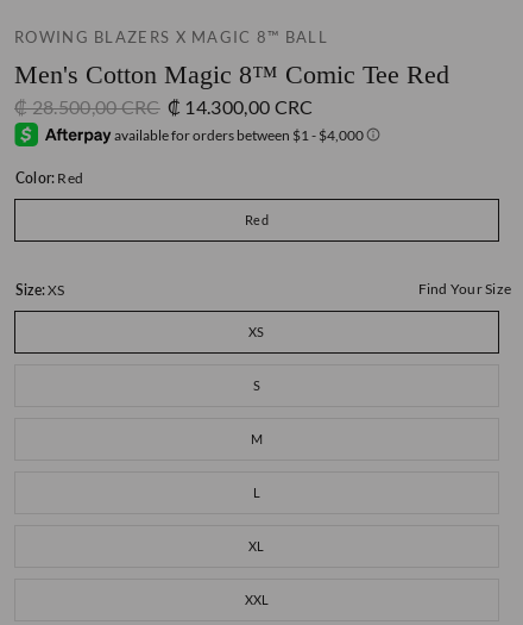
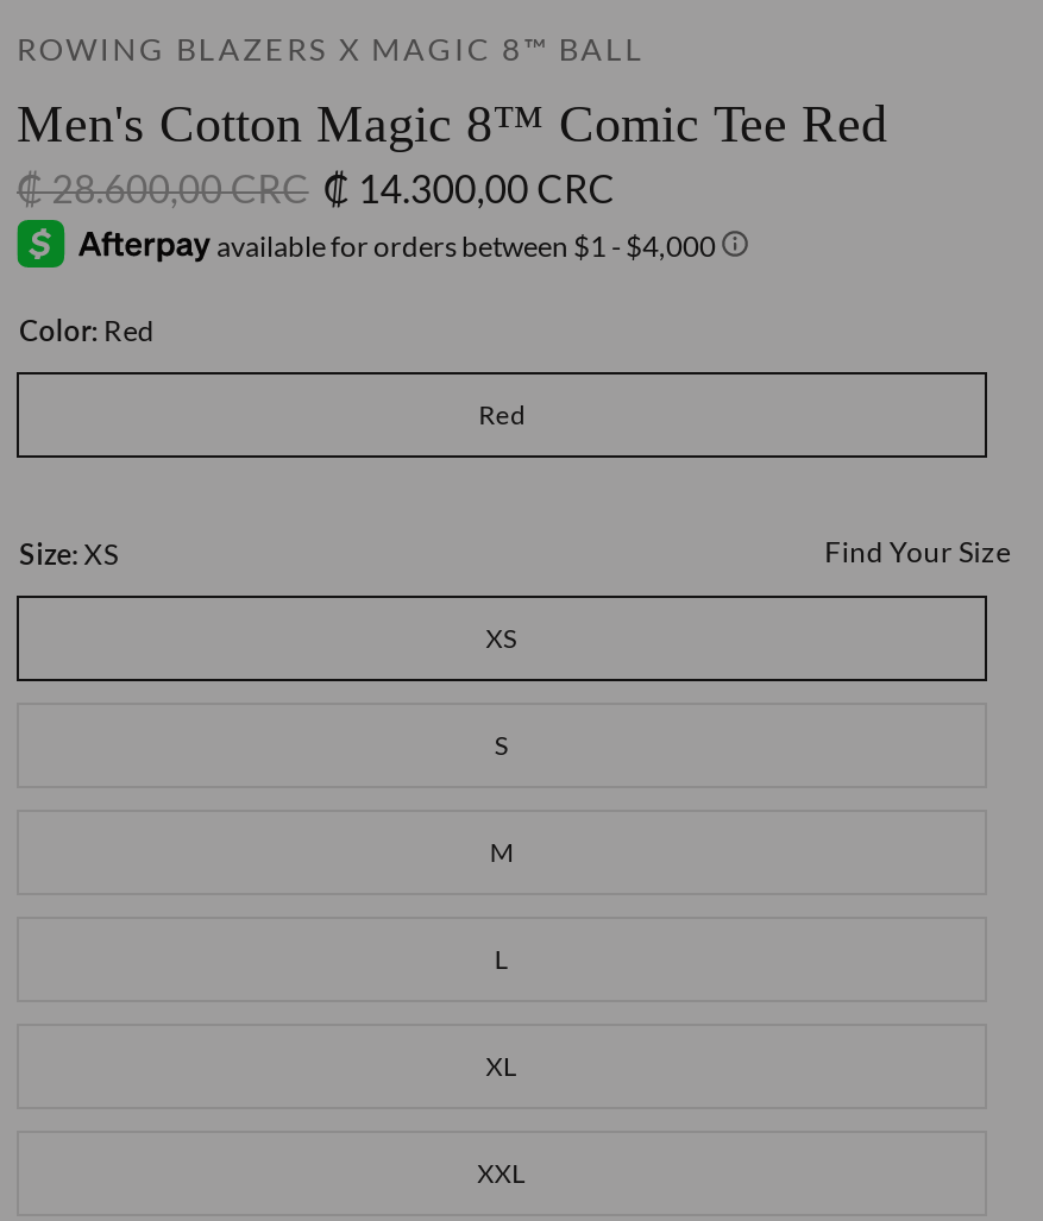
[14,95,313,117] ₡ 28.500,00 CRC ₡ 14.300,00 CRC -> [17,164,615,209] ₡ 28.600,00 CRC ₡ 14.300,00 CRC

